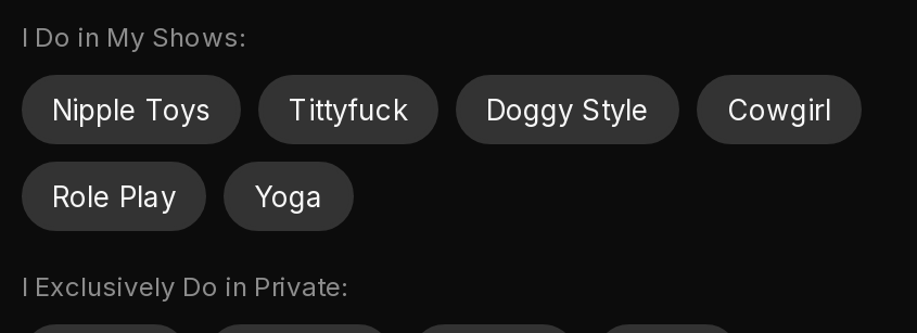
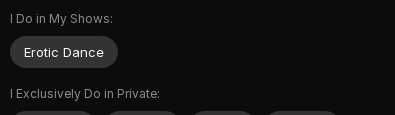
[52,92,831,213] Nipple Toys | Tittyfuck | Doggy Style | Cowgirl | Role Play | Yoga -> [24,44,104,60] Erotic Dance

